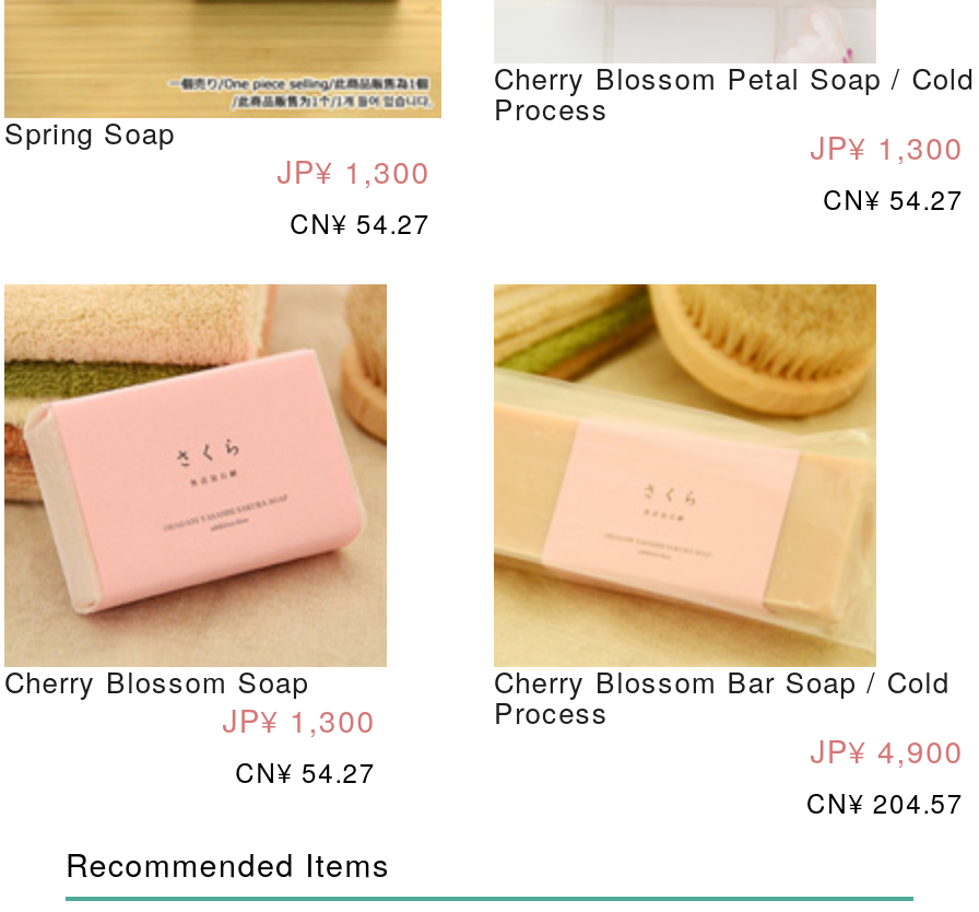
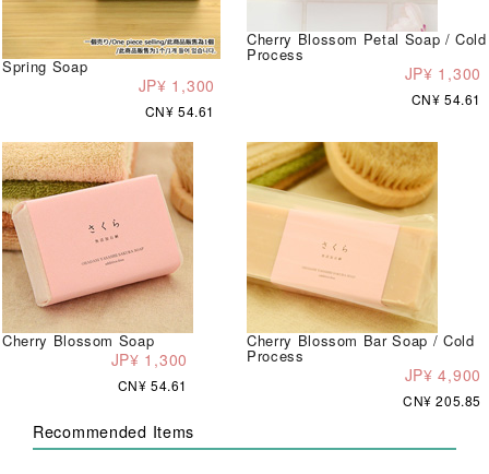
[823,179,964,216] CN¥ 54.27 -> [411,89,481,108] CN¥ 54.61
[290,203,430,240] CN¥ 54.27 -> [145,101,215,120] CN¥ 54.61
[235,752,376,789] CN¥ 54.27 -> [117,375,188,394] CN¥ 54.61
[806,782,964,819] CN¥ 204.57 -> [403,391,481,409] CN¥ 205.85

